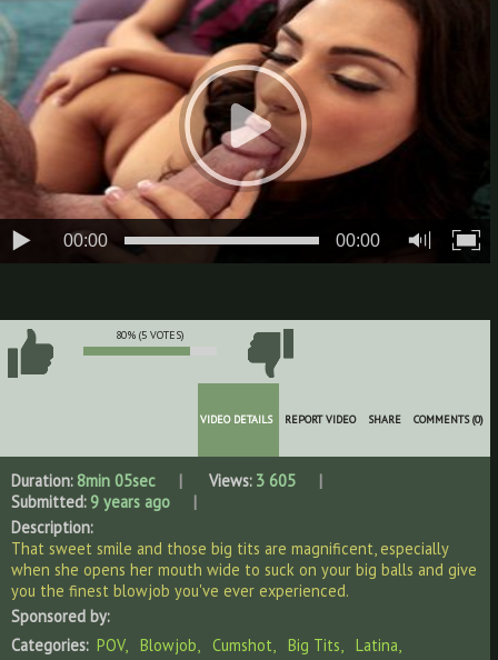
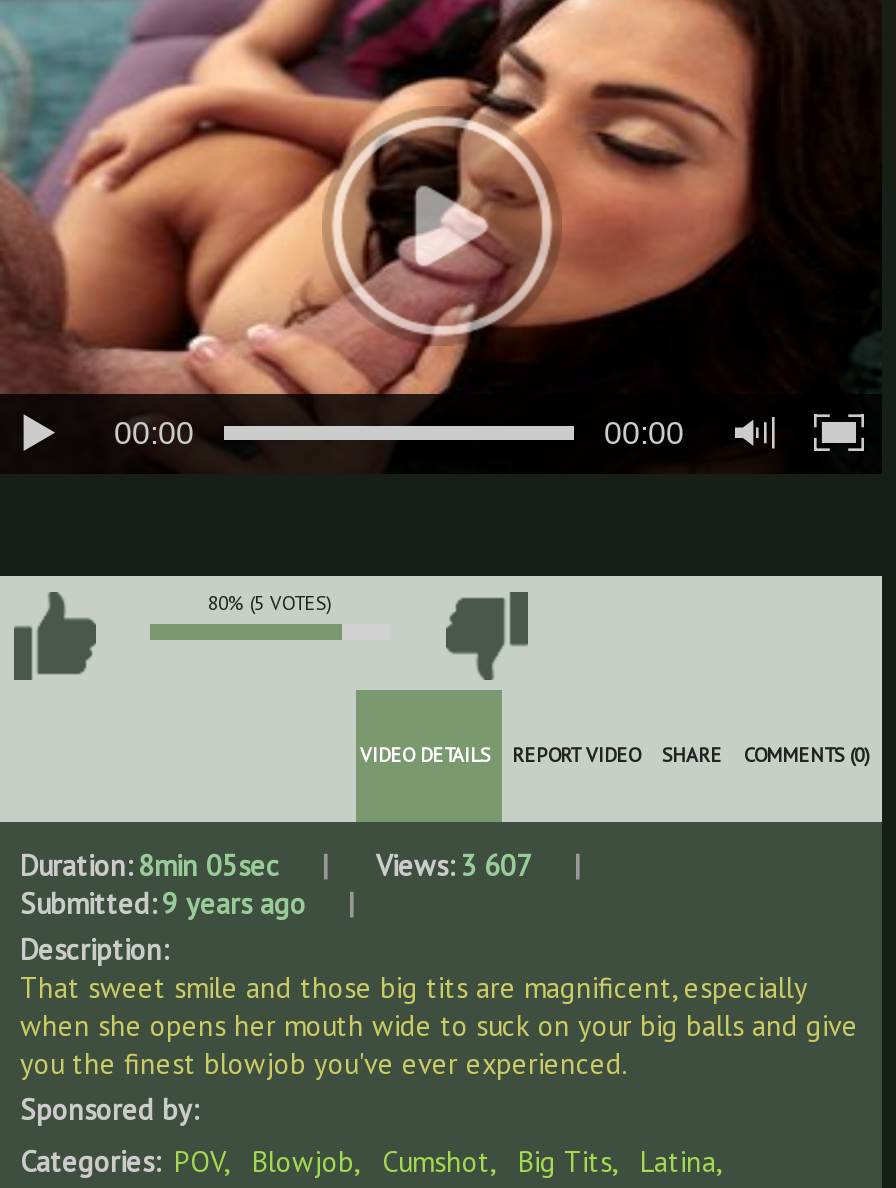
[209,470,296,491] Views: 3 605 -> [376,846,532,884] Views: 3 607

